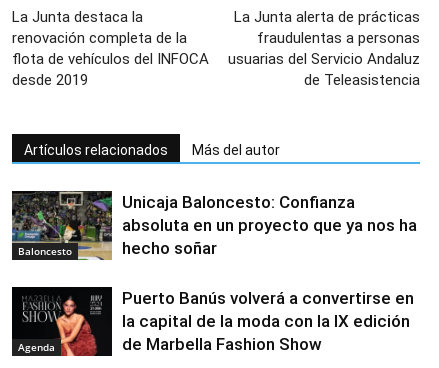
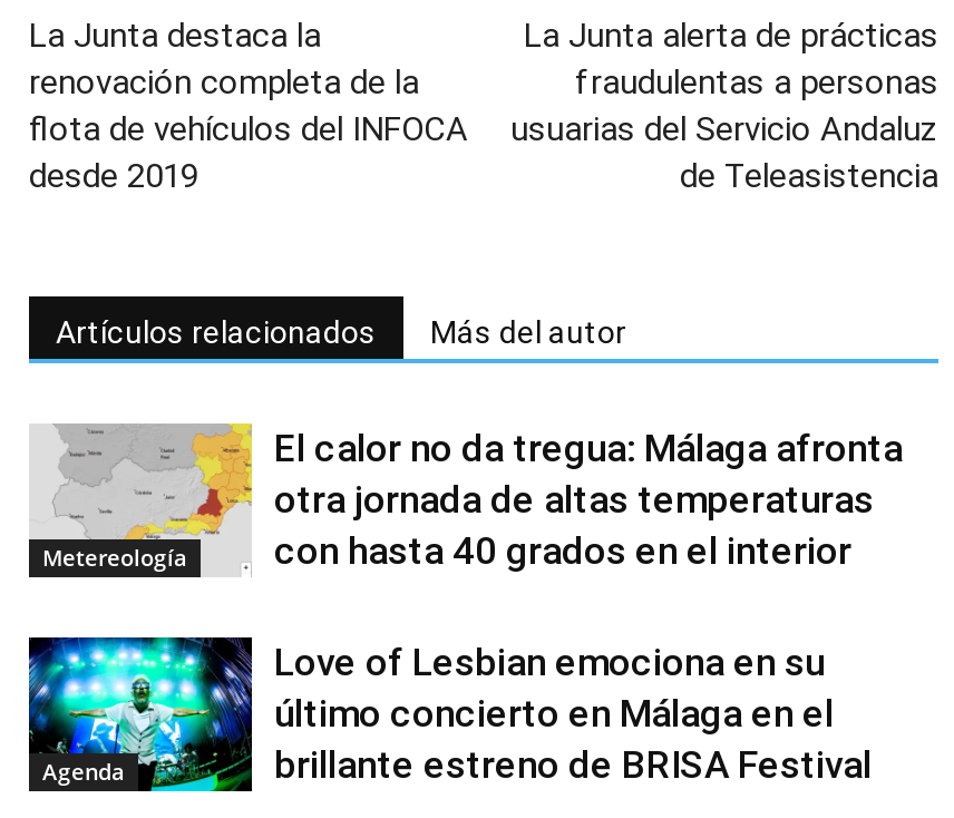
[11,190,108,260] [image] | Baloncesto -> [29,421,243,575] [image] | Metereología
[122,192,417,258] Unicaja Baloncesto: Confianza | absoluta en un proyecto que ya nos ha | hecho soñar -> [274,426,903,573] El calor no da tregua: Málaga afronta | otra jornada de altas temperaturas | con hasta 40 grados en el interior
[11,286,414,357] [image] | Puerto Banús volverá a convertirse en | la capital de la moda con la IX edición | de Marbella Fashion Show -> [27,635,872,793] [image] | Love of Lesbian emociona en su | último concierto en Málaga en el | brillante estreno de BRISA Festival

